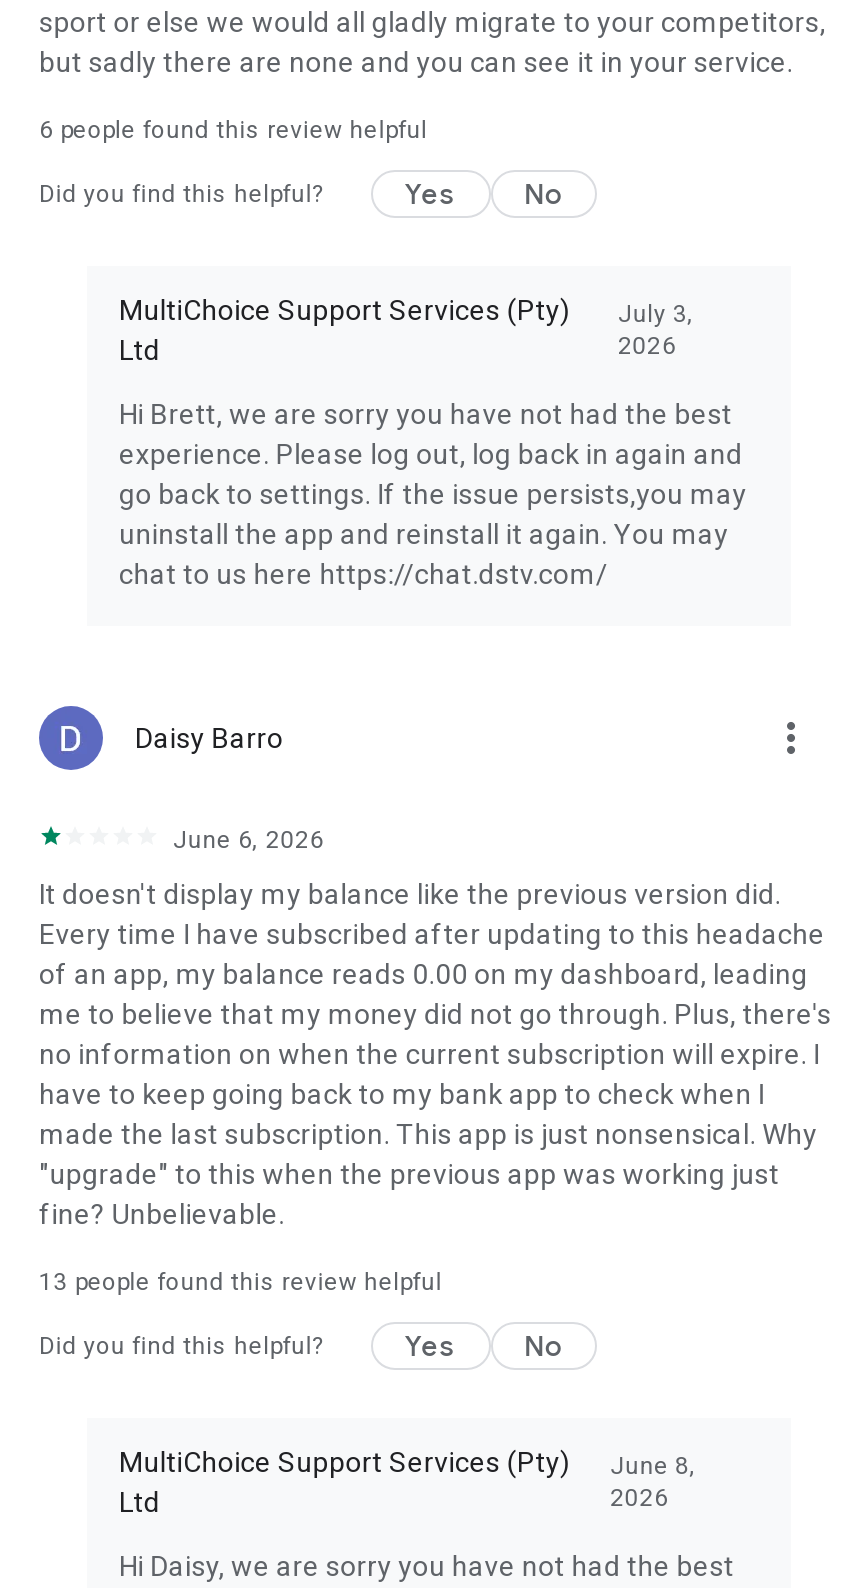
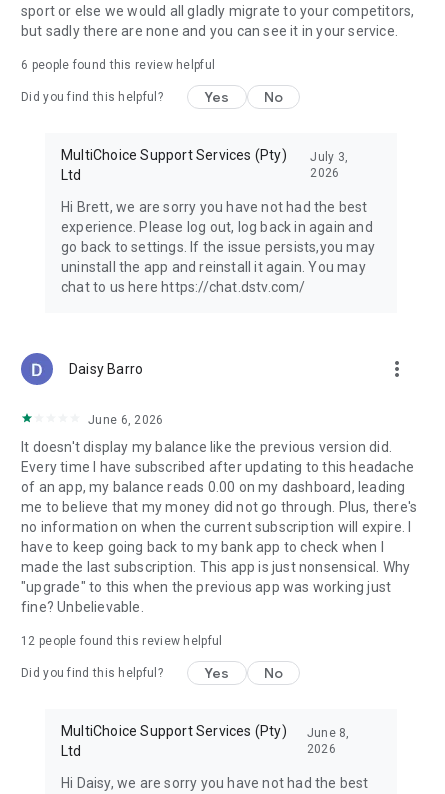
[39,1268,442,1296] 13 people found this review helpful -> [21,634,222,648] 12 people found this review helpful

